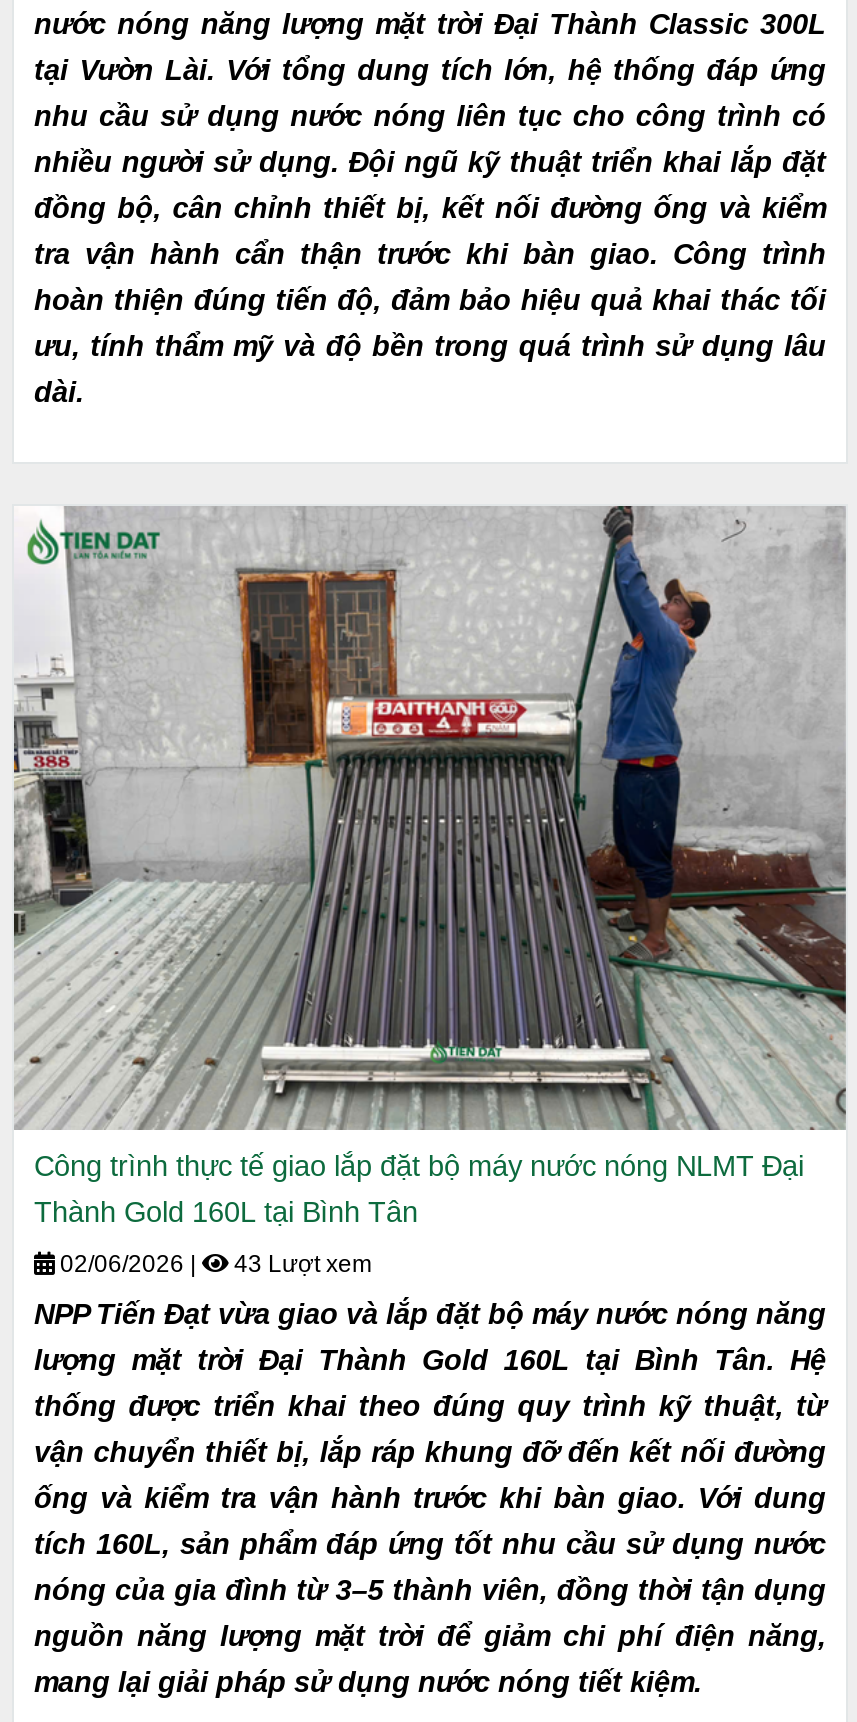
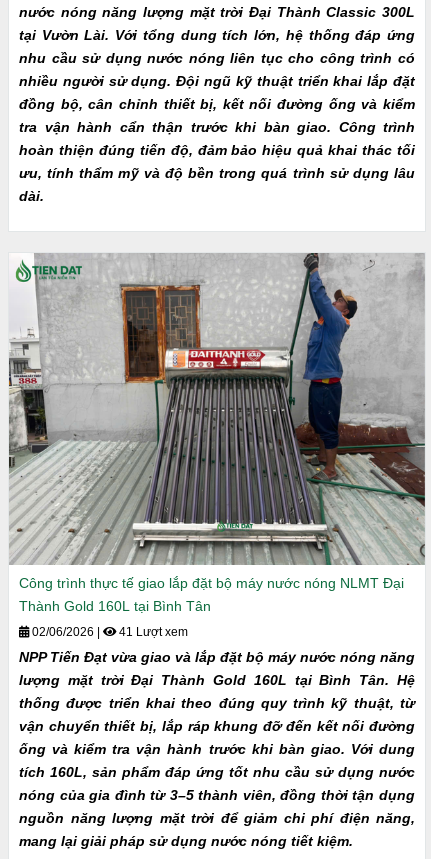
[228,1250,372,1278] 43 Lượt xem -> [116,625,188,639] 41 Lượt xem

